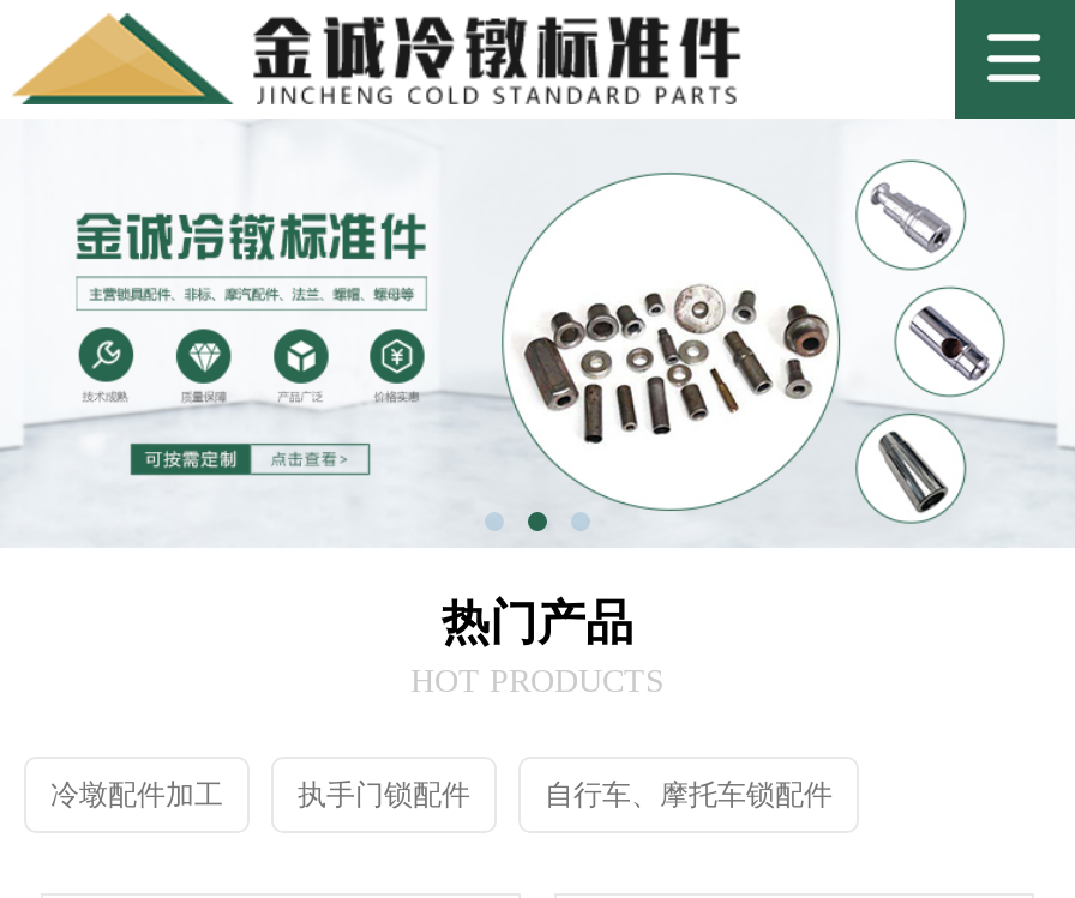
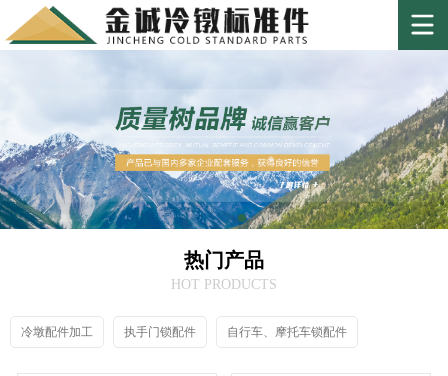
[7,121,1068,548] [image] -> [3,50,445,230] [image]

